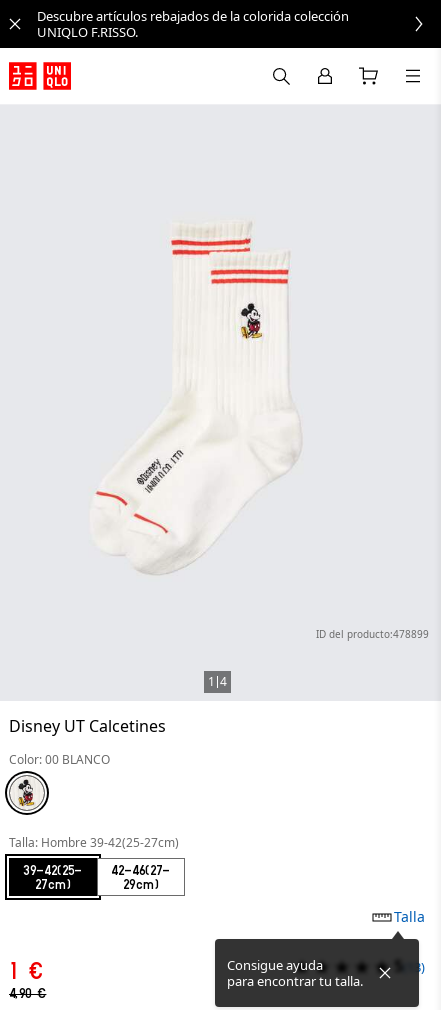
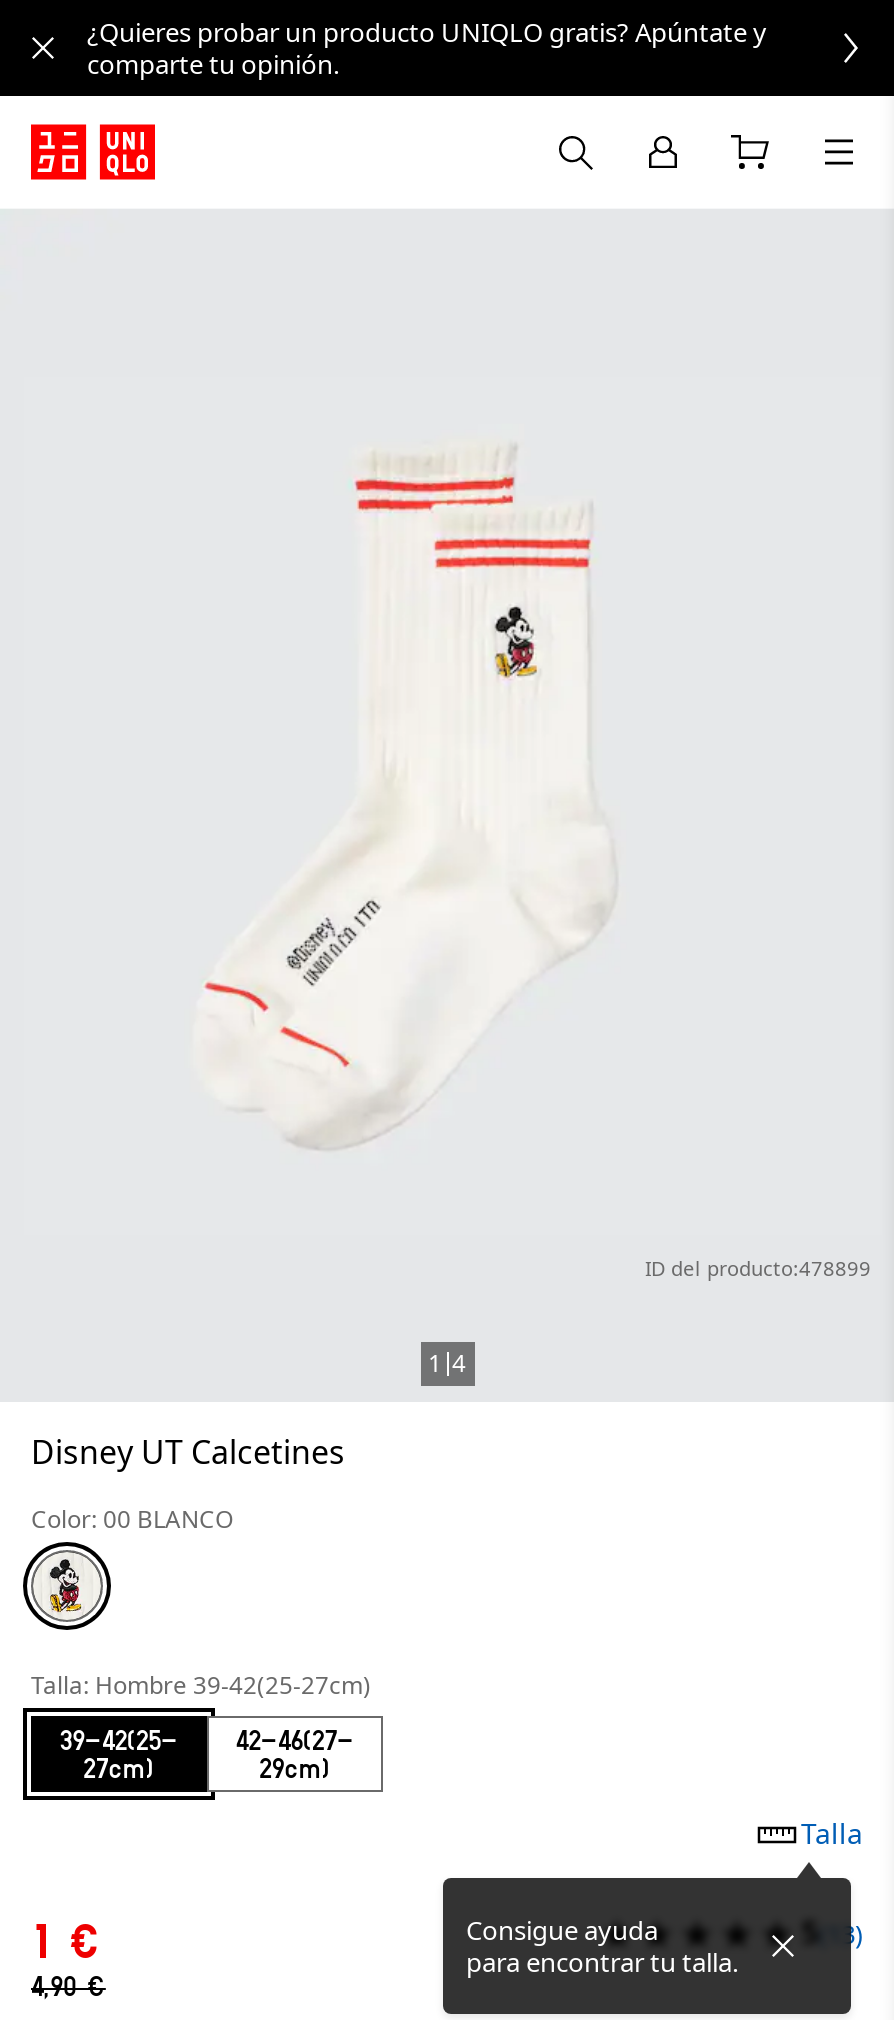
[37,7,349,41] Descubre artículos rebajados de la colorida colección | UNIQLO F.RISSO. -> [87,14,767,82] ¿Quieres probar un producto UNIQLO gratis? Apúntate y | comparte tu opinión.

